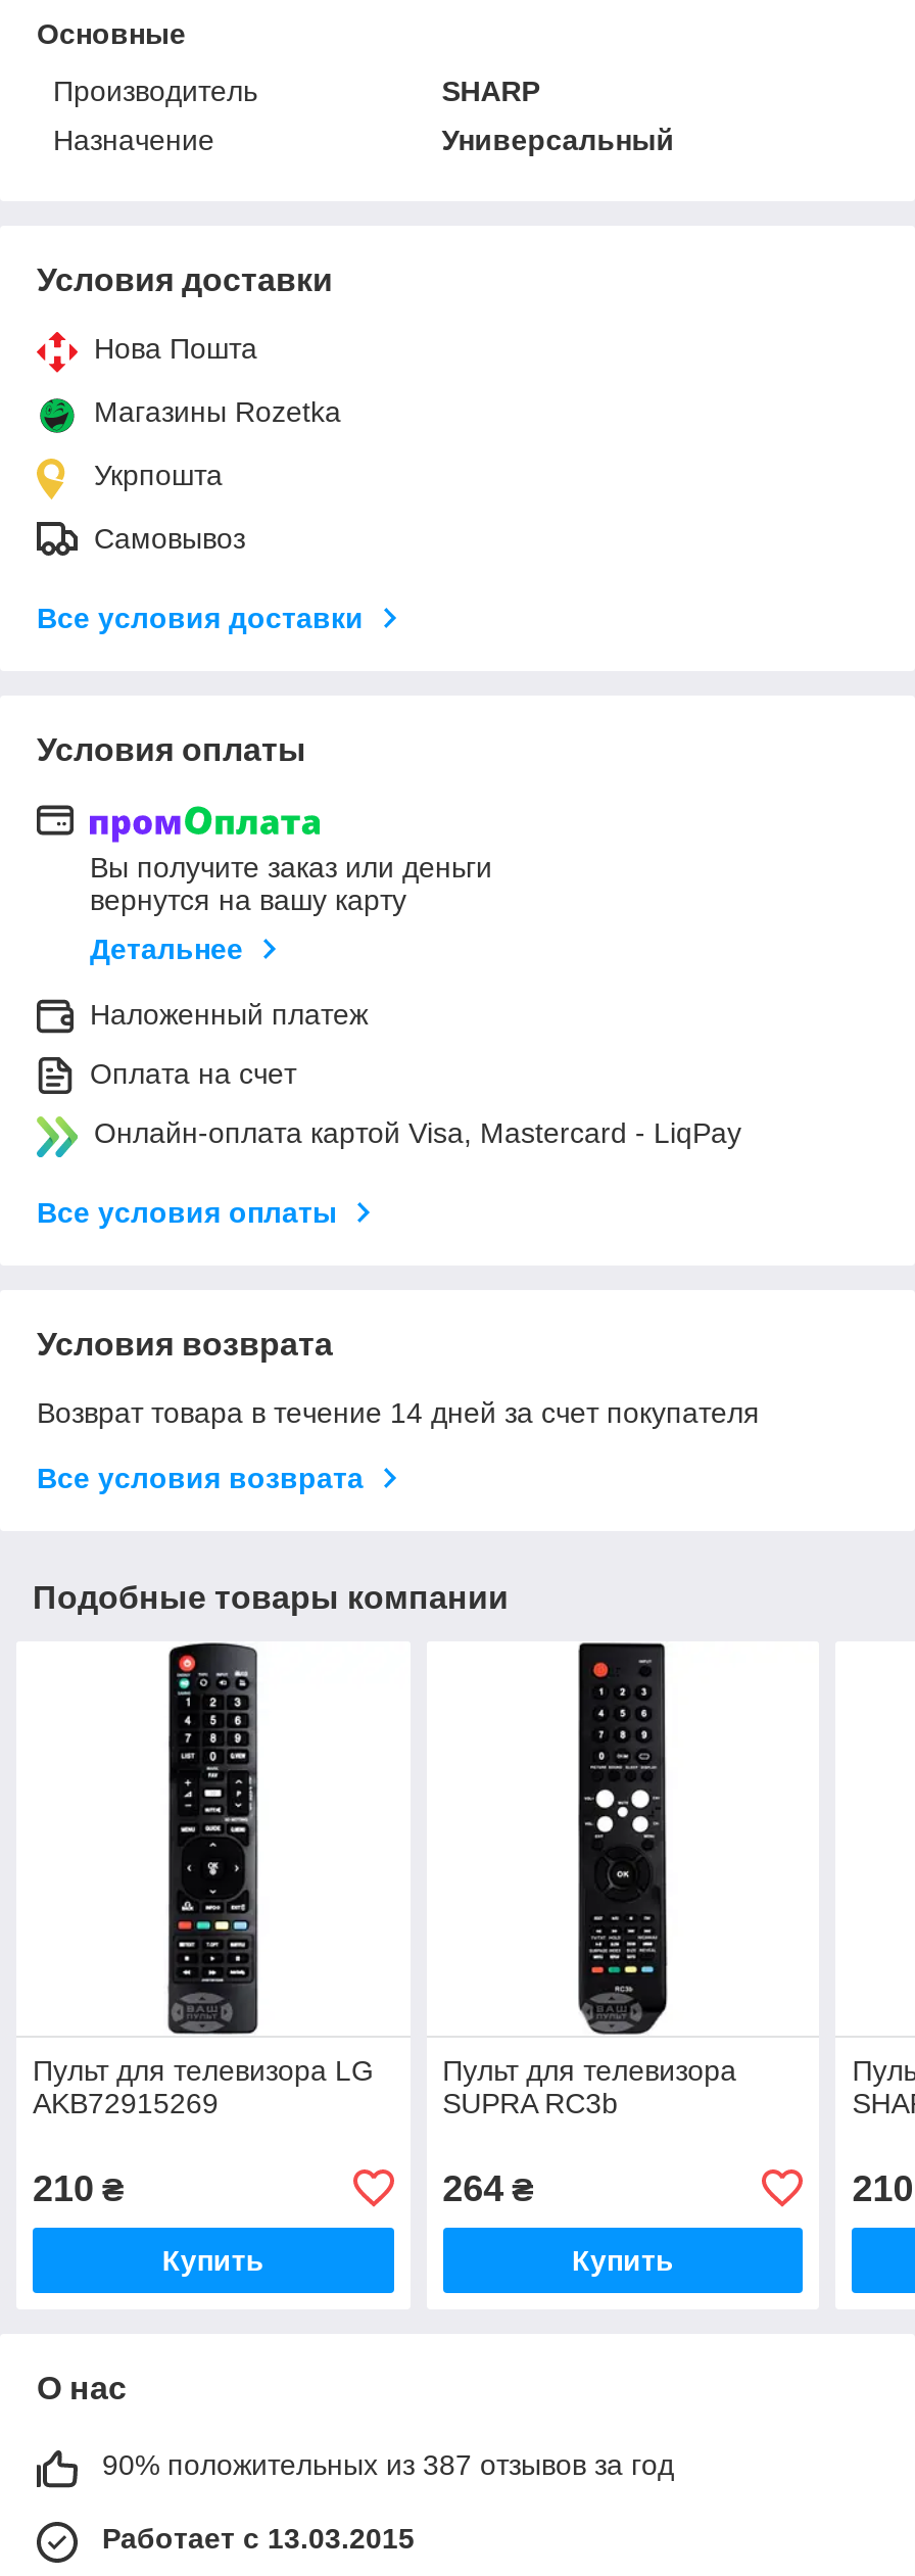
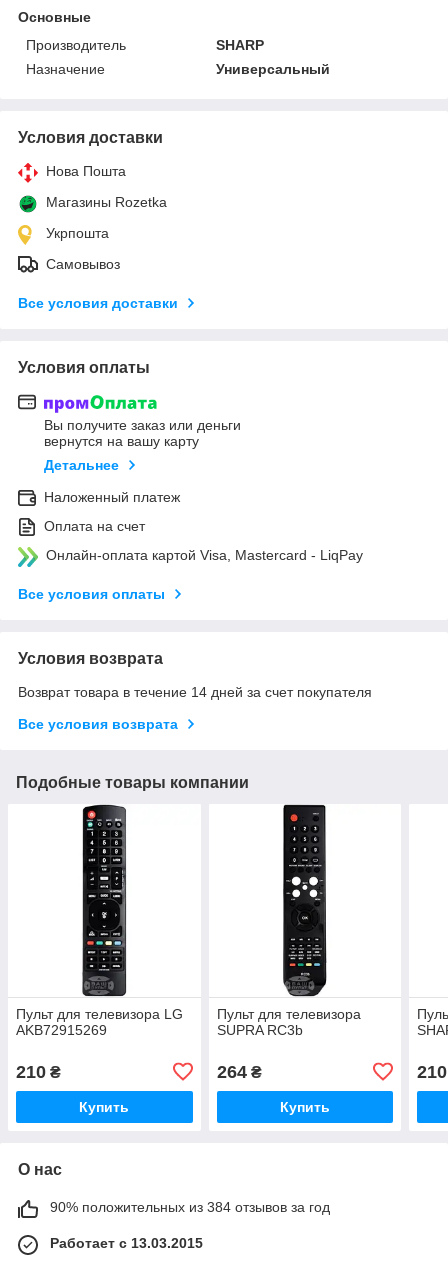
[102,2448,674,2481] 90% положительных из 387 отзывов за год -> [50,1199,330,1215] 90% положительных из 384 отзывов за год

